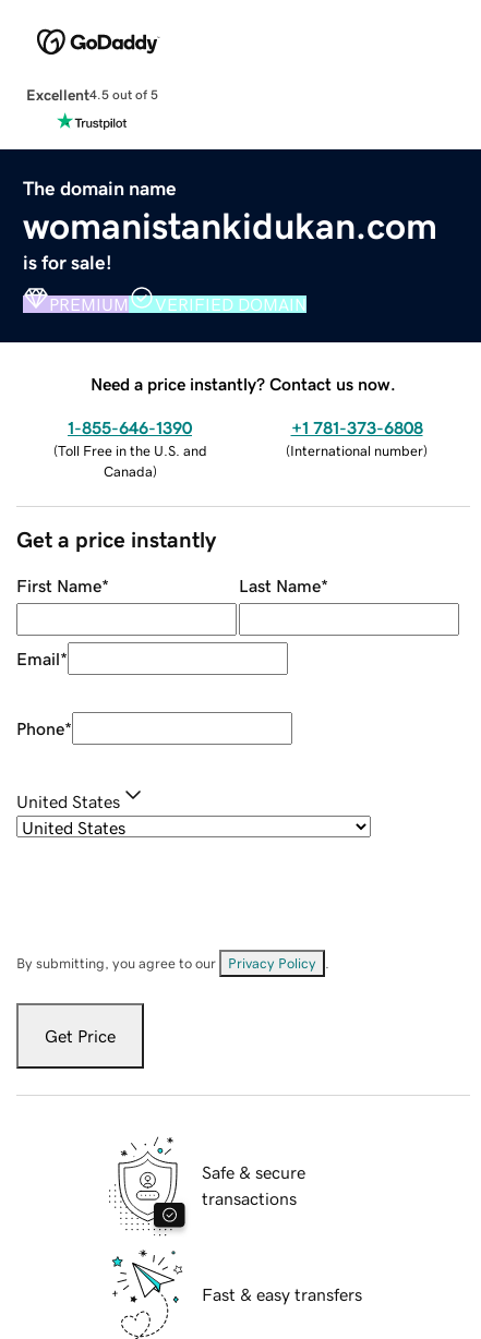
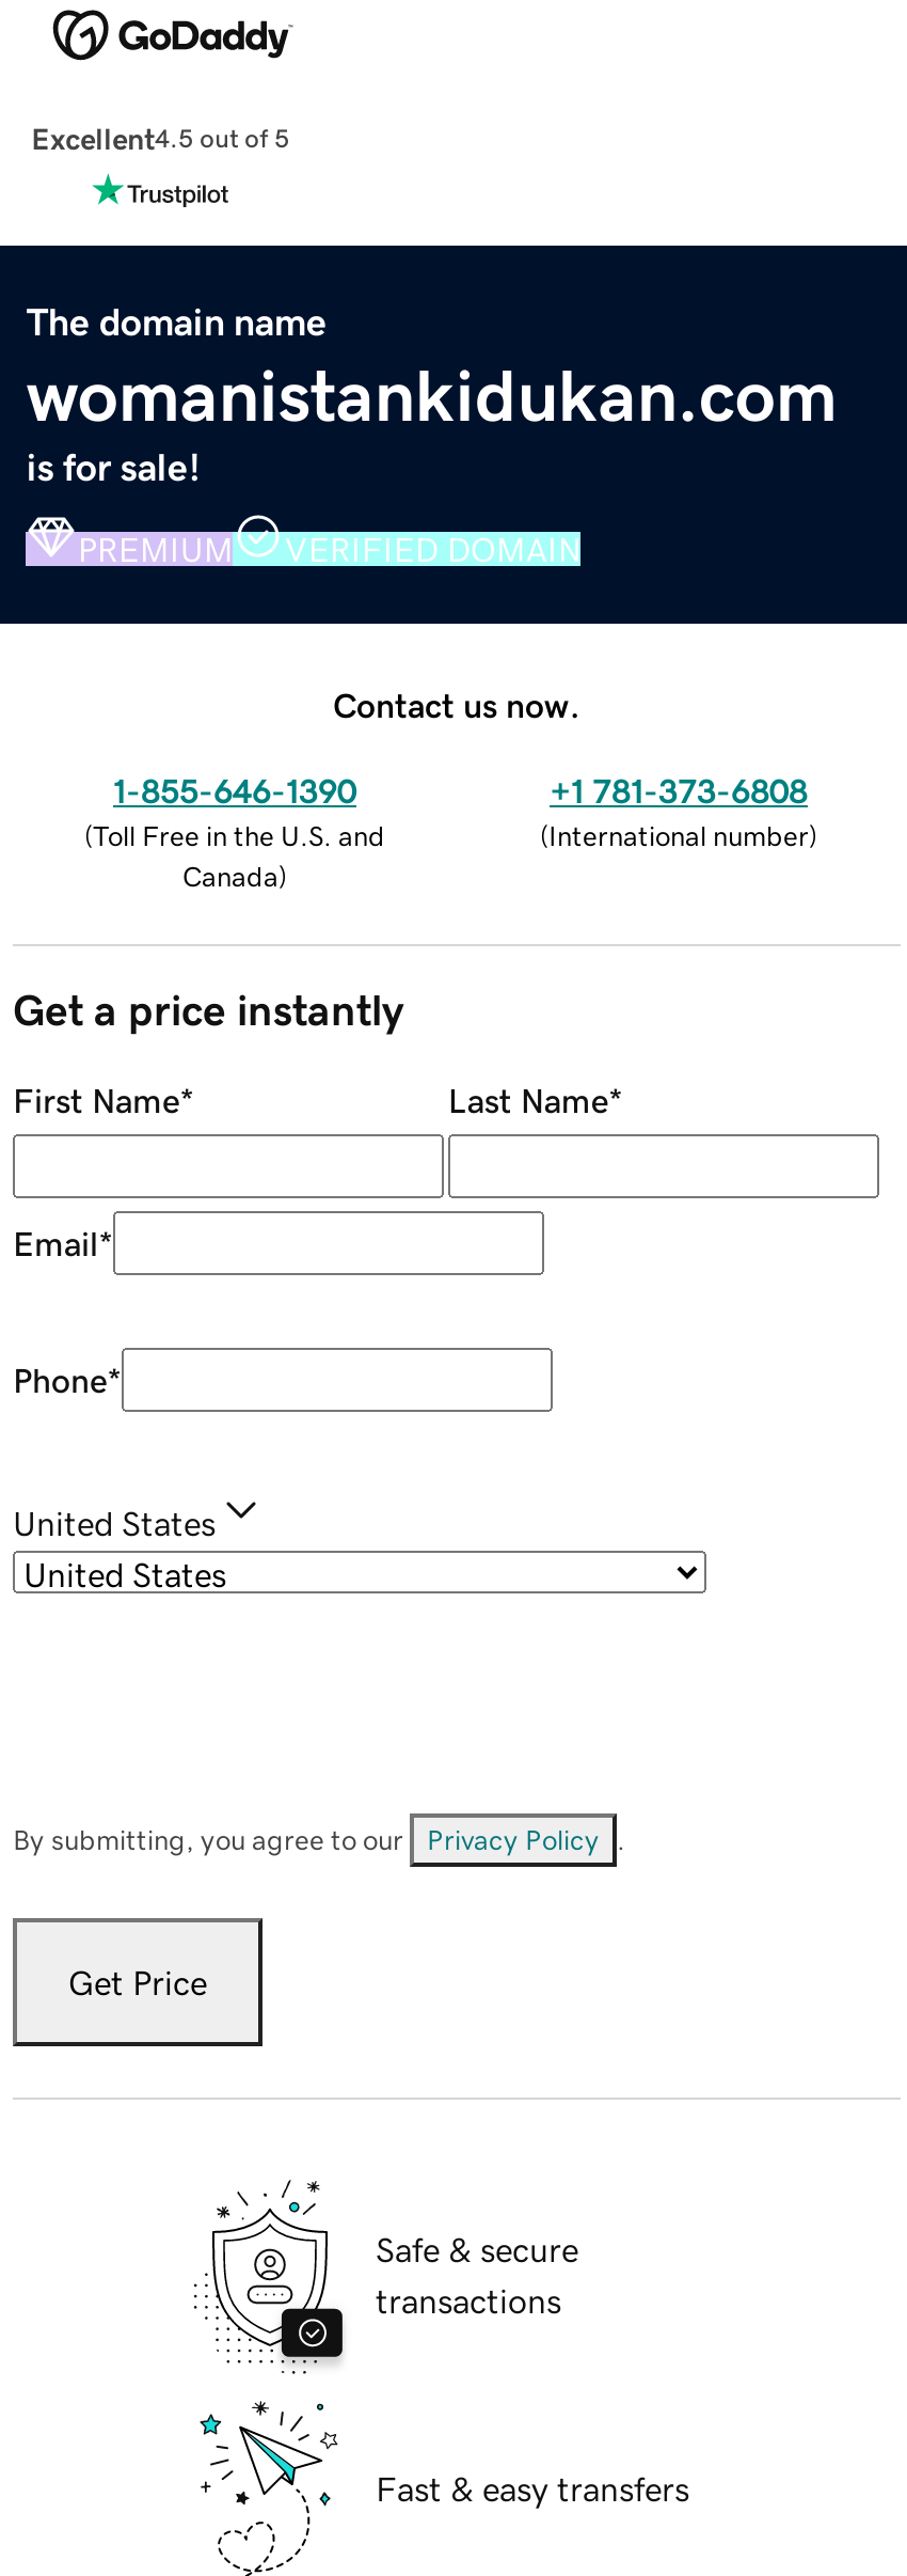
[91,375,396,392] Need a price instantly? Contact us now. -> [333,687,580,721] Contact us now.

